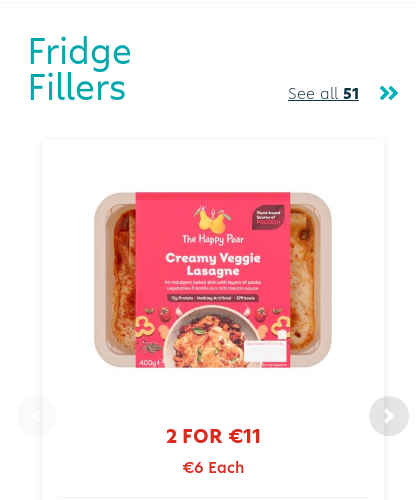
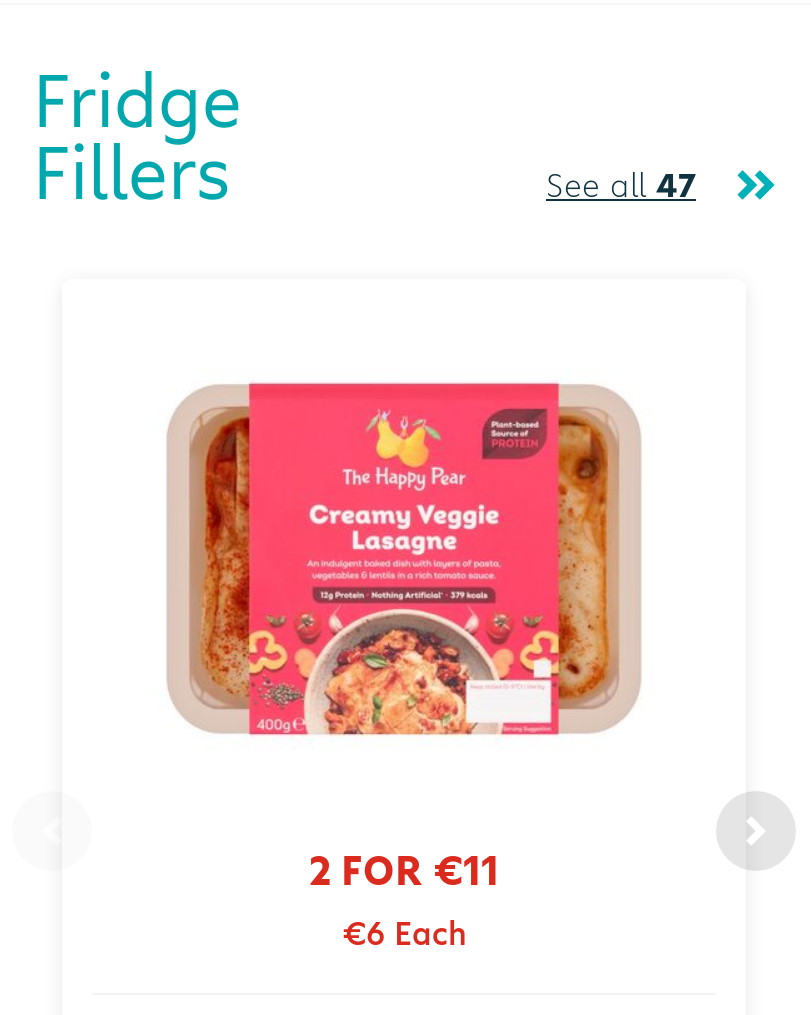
[288,82,359,104] See all 51 -> [546,163,696,207] See all 47

